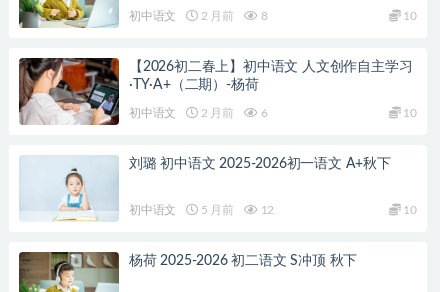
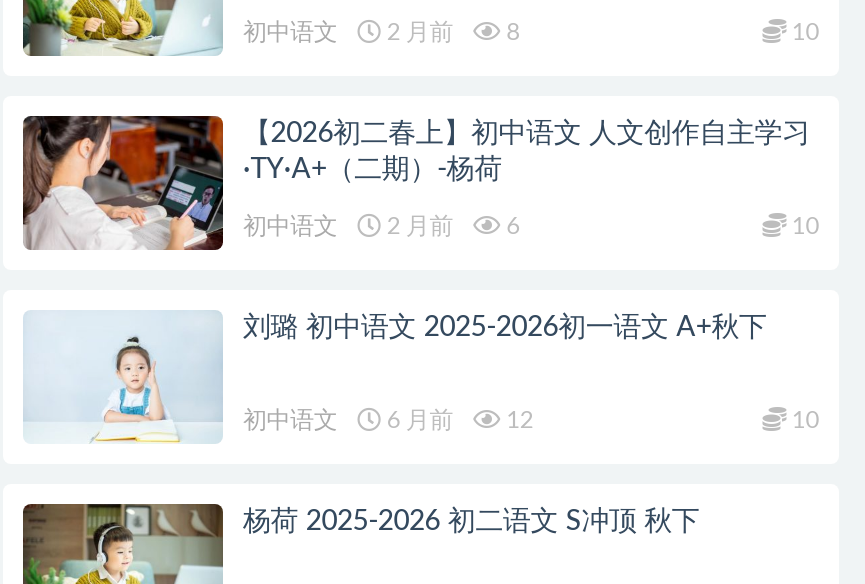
[129,204,274,216] 初中语文 5 月前 12 -> [243,407,533,431] 初中语文 6 月前 12

